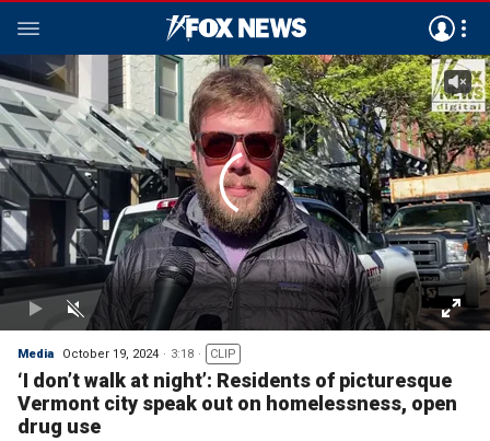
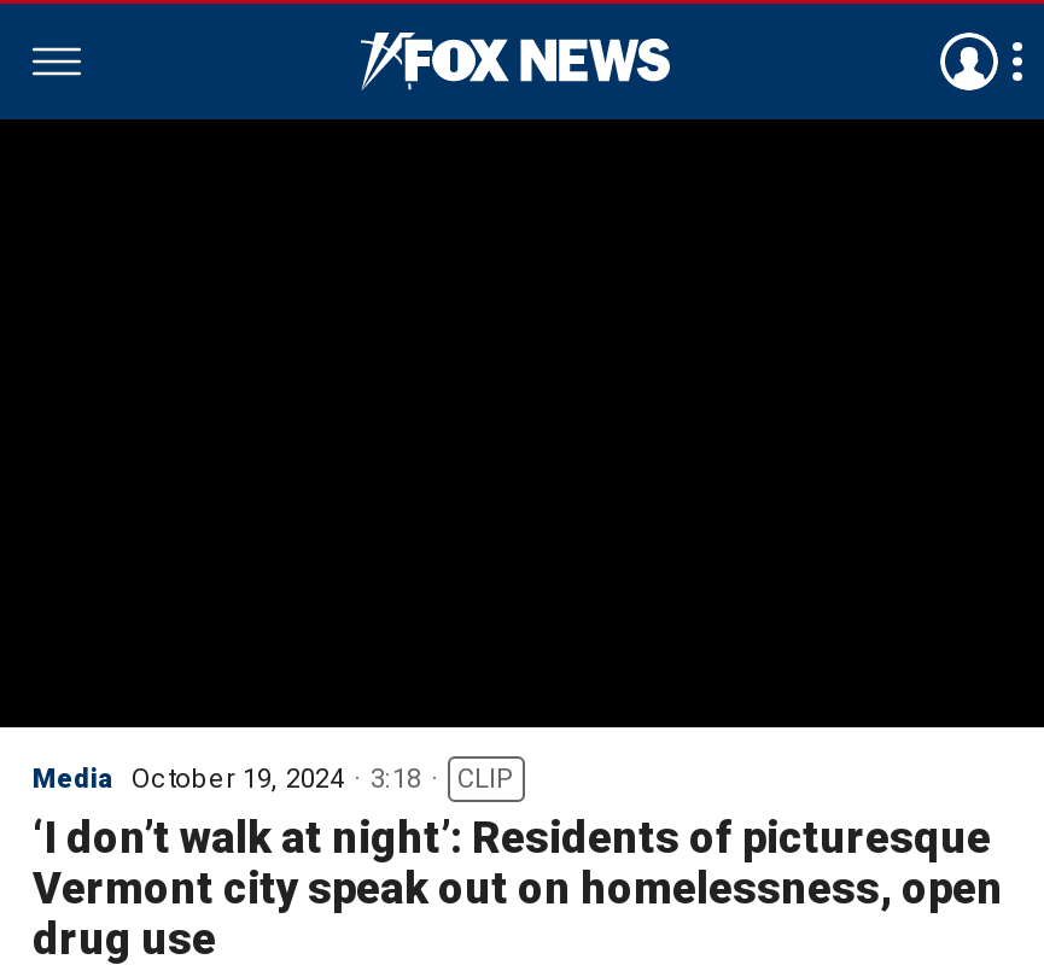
[3,54,487,330] [image] -> none

